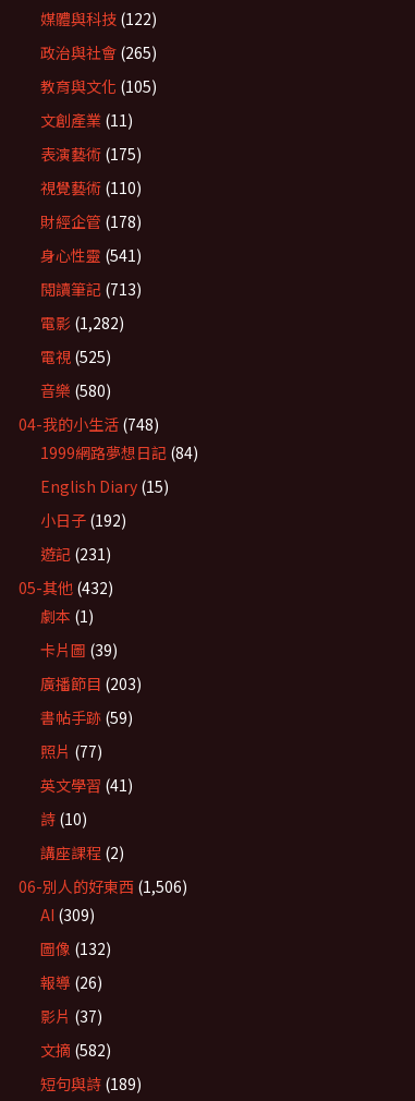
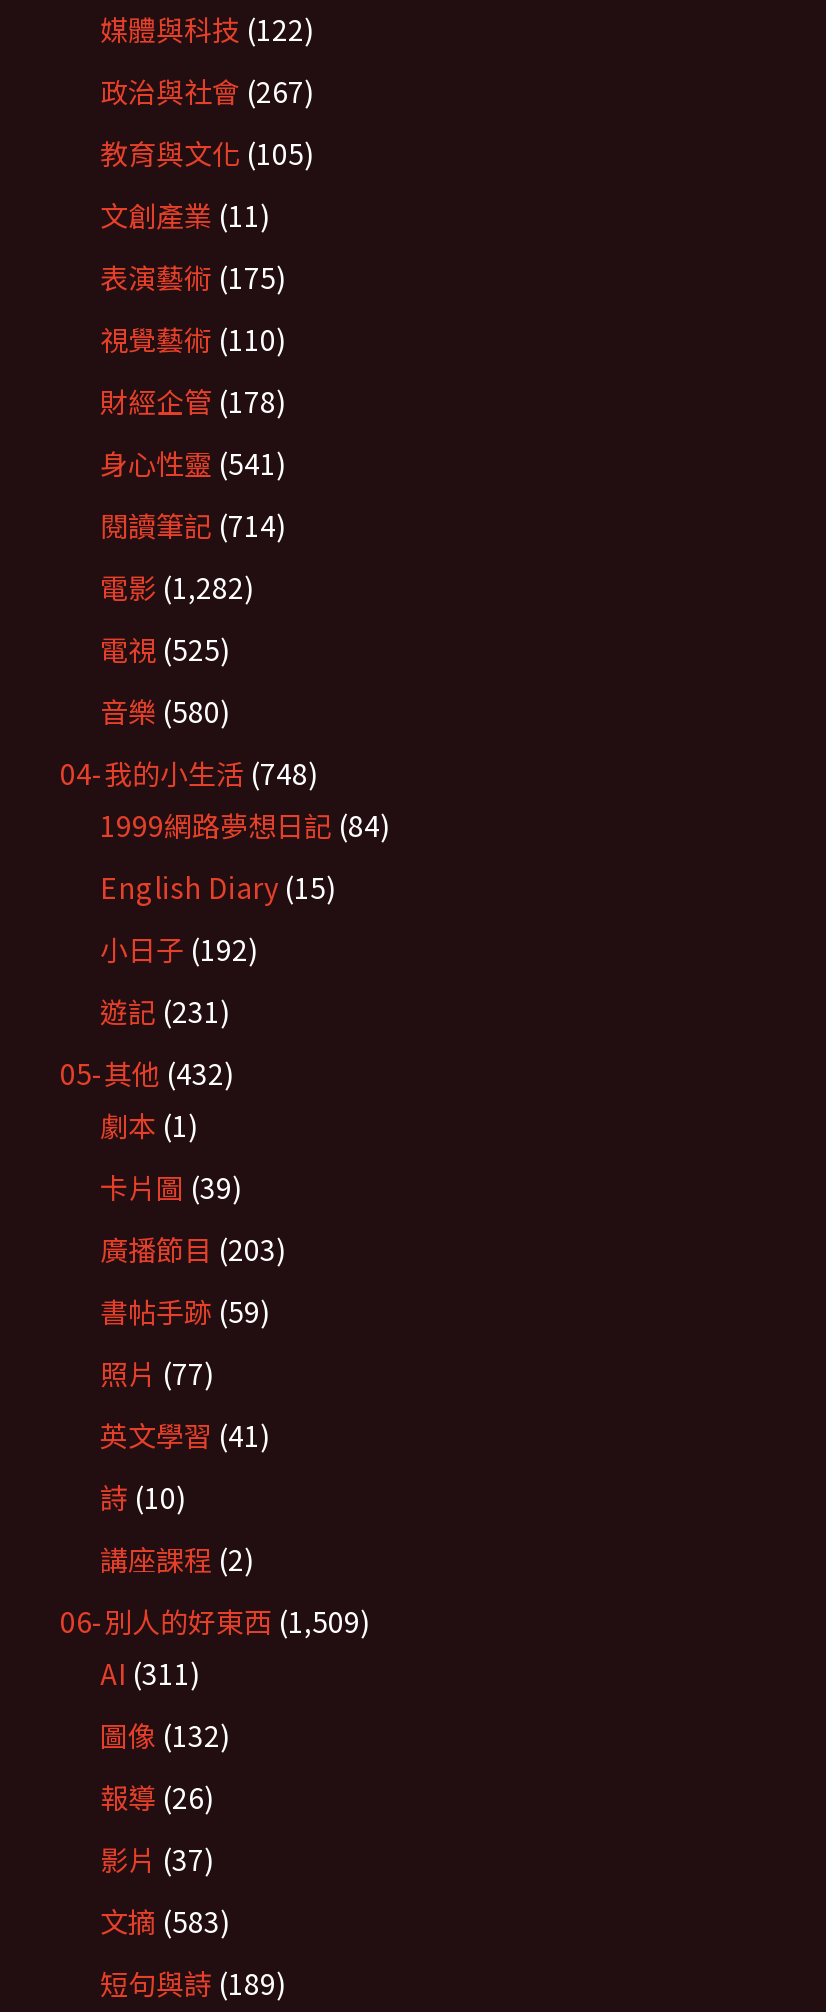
[40,41,157,63] 政治與社會(265) -> [100,71,314,111] 政治與社會(267)
[40,278,142,300] 閱讀筆記(713) -> [100,505,286,545] 閱讀筆記(714)
[19,875,187,897] 06-別人的好東西(1,506) -> [60,1601,370,1641] 06-別人的好東西(1,509)
[40,904,95,925] AI (309) -> [100,1653,200,1693] AI (311)
[40,1039,111,1061] 文摘(582) -> [100,1901,230,1941] 文摘(583)

